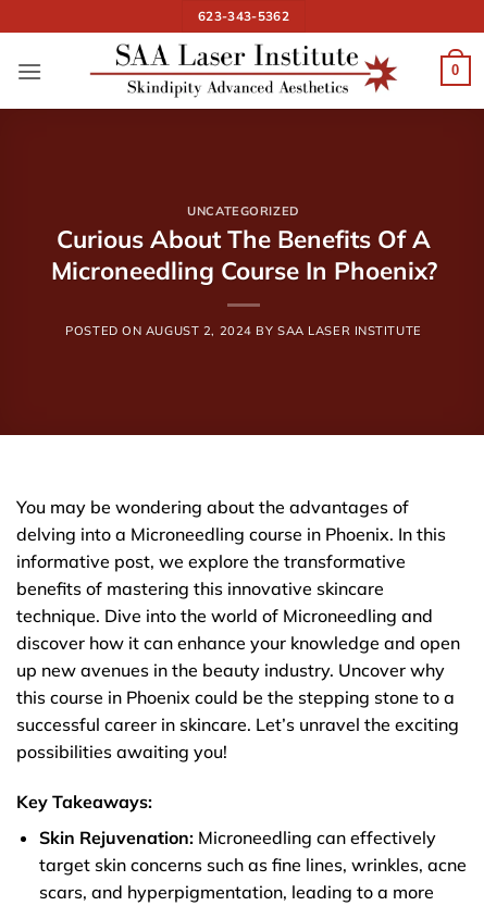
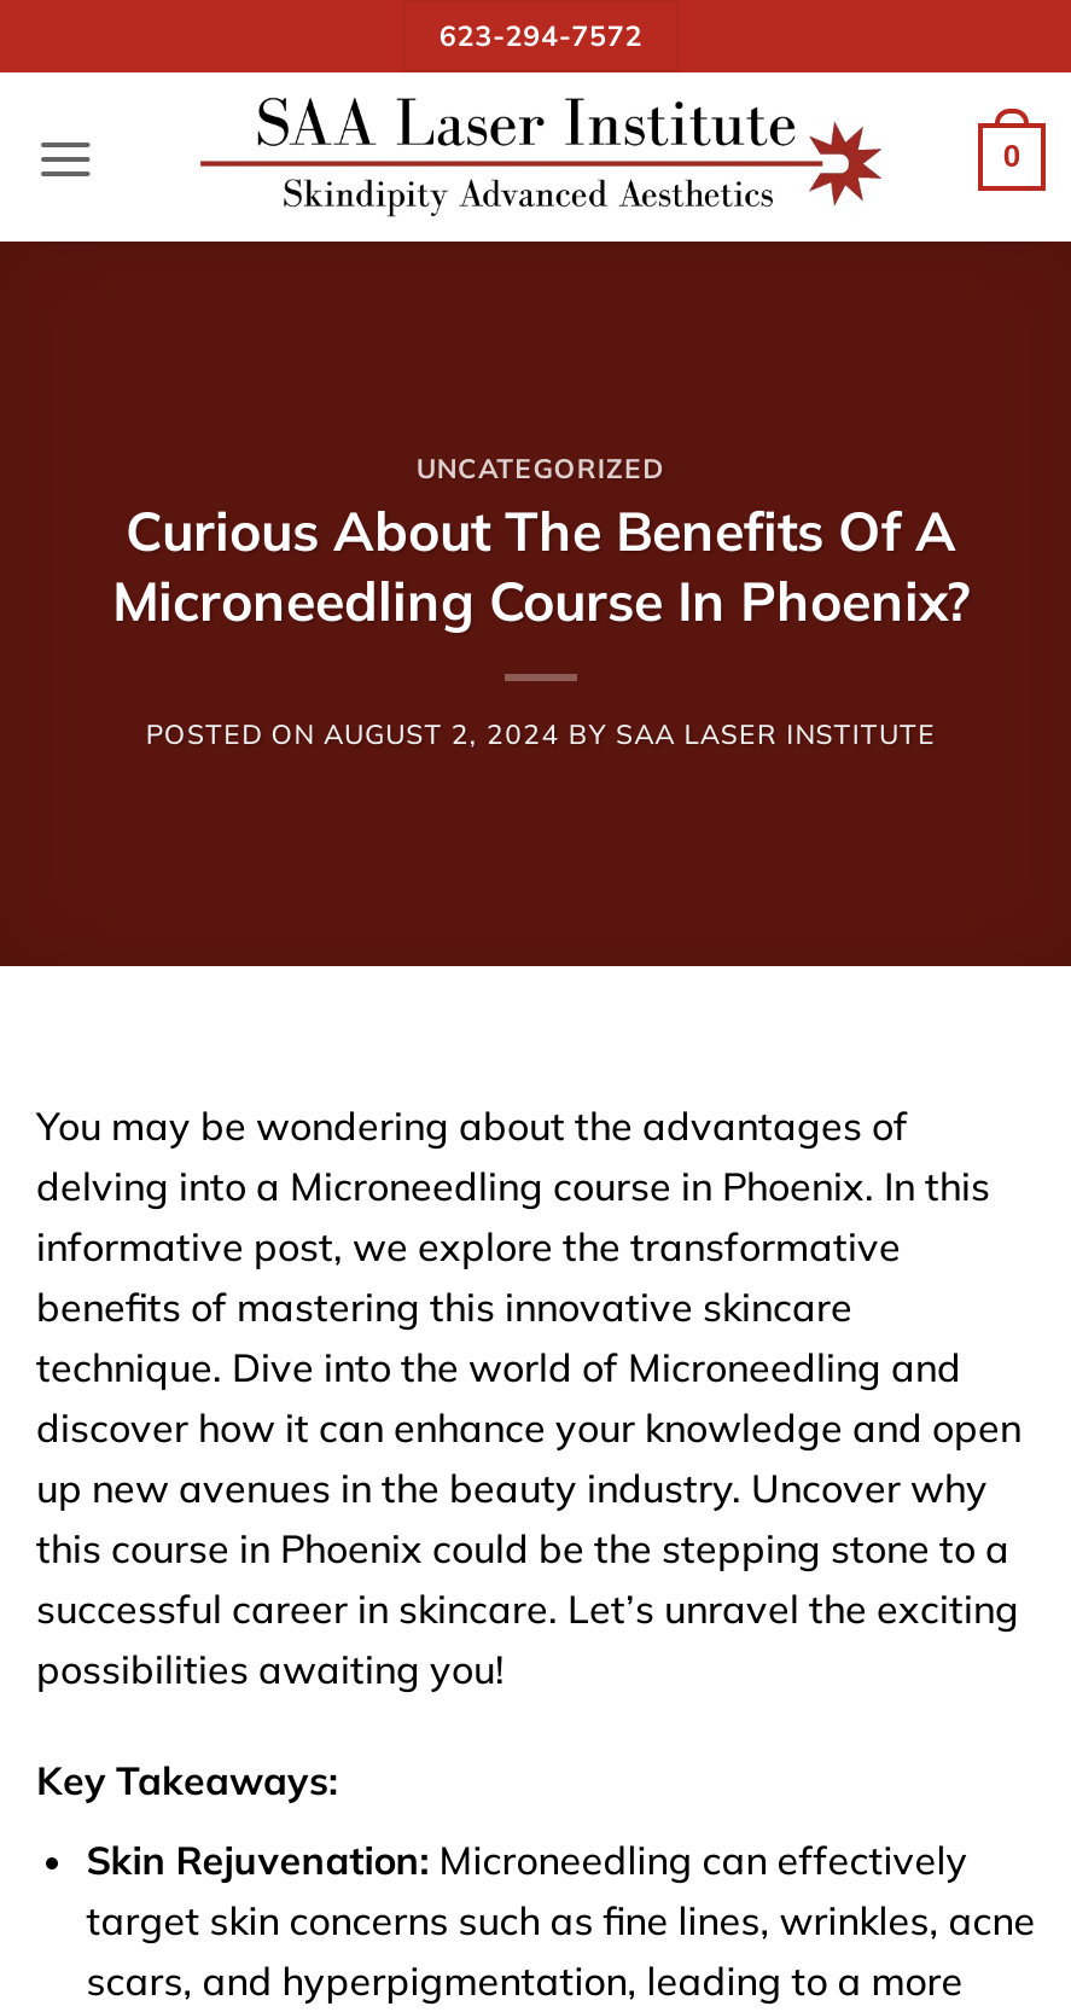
[198,8,289,24] 623-343-5362 -> [439,18,643,54] 623-294-7572

